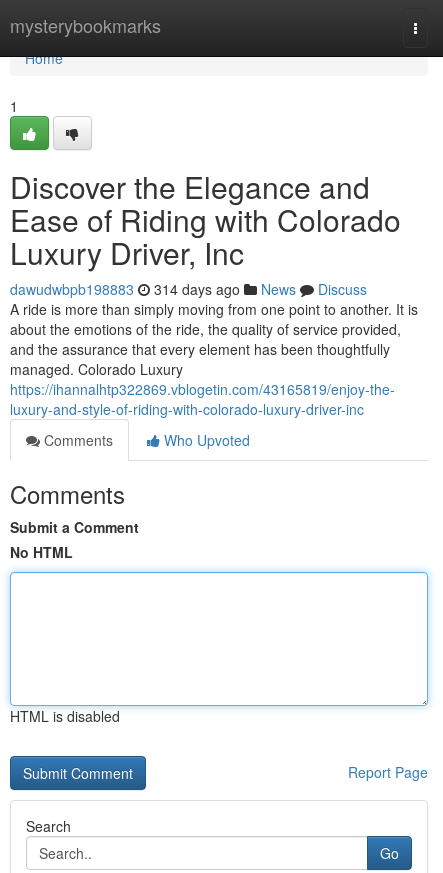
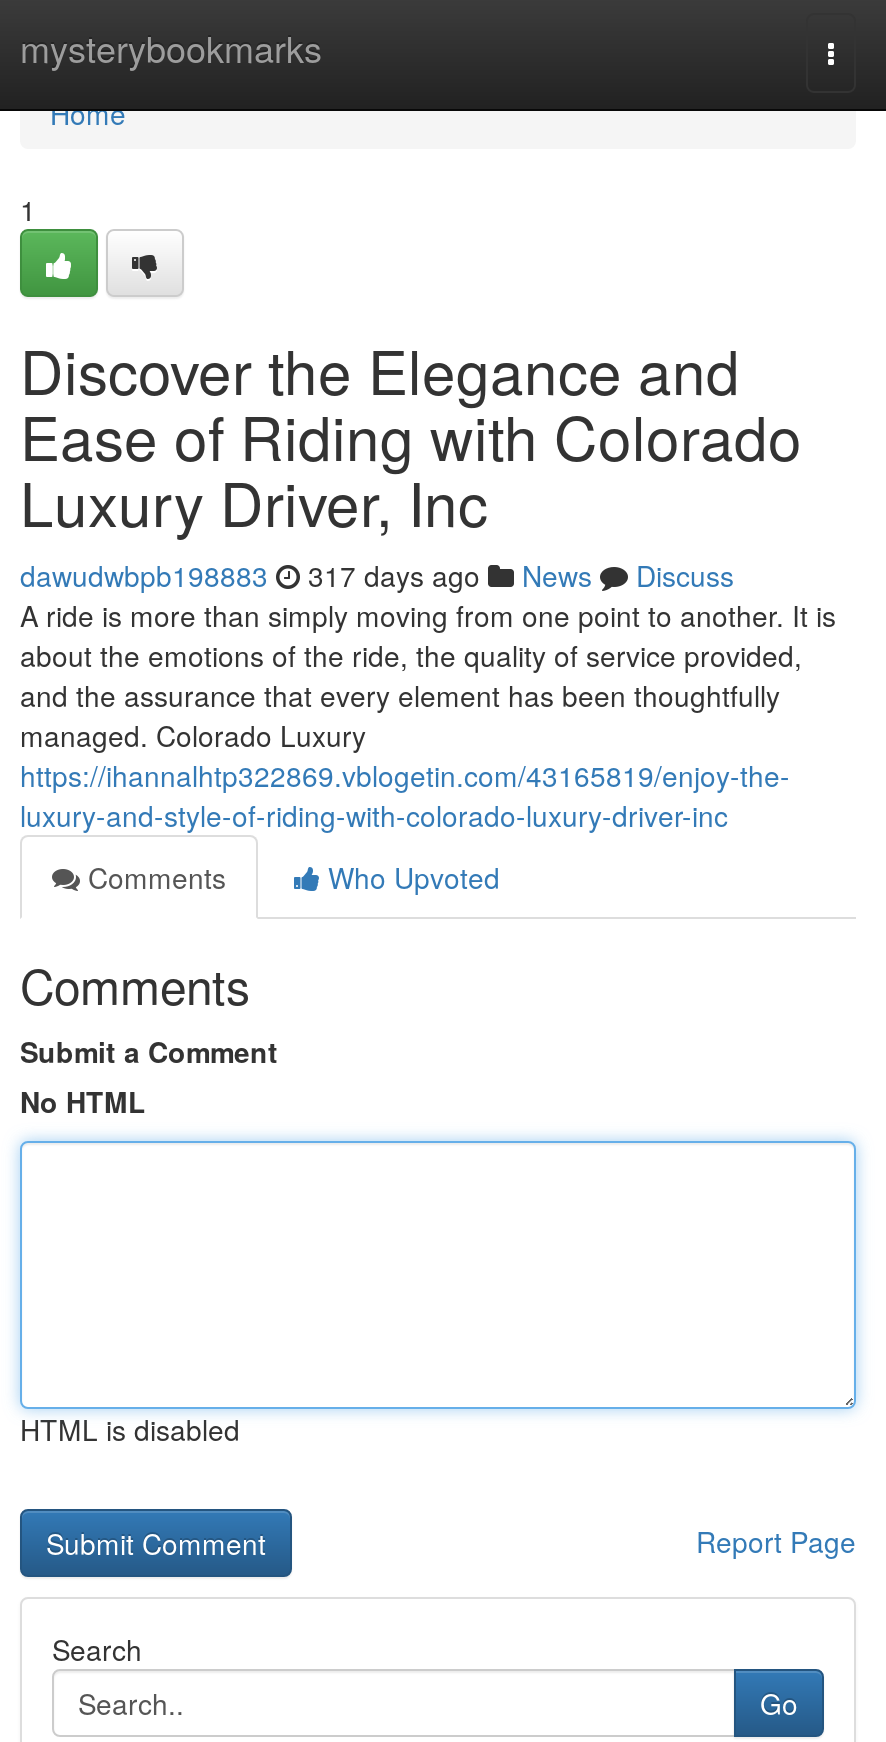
[10,279,367,299] dawudwbpb198883 314 days ago News Discuss -> [20,555,734,595] dawudwbpb198883 317 days ago News Discuss

